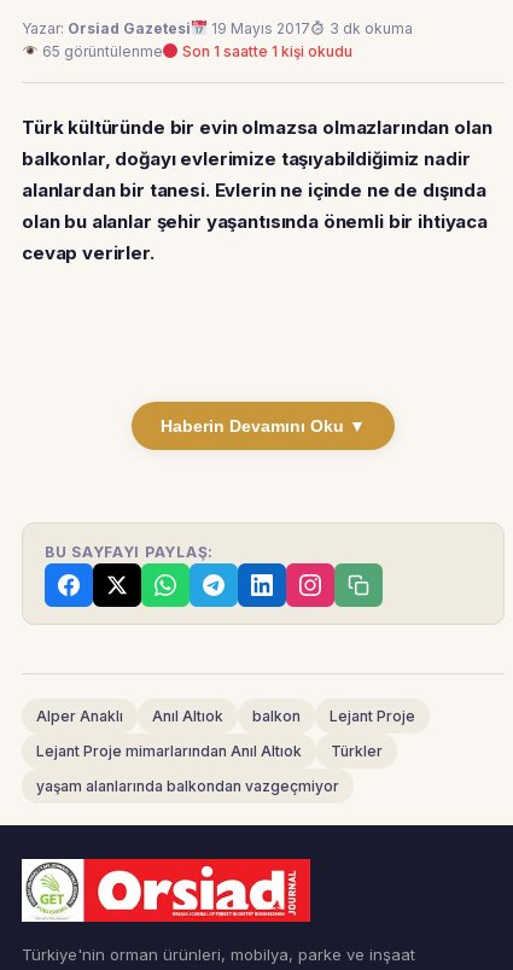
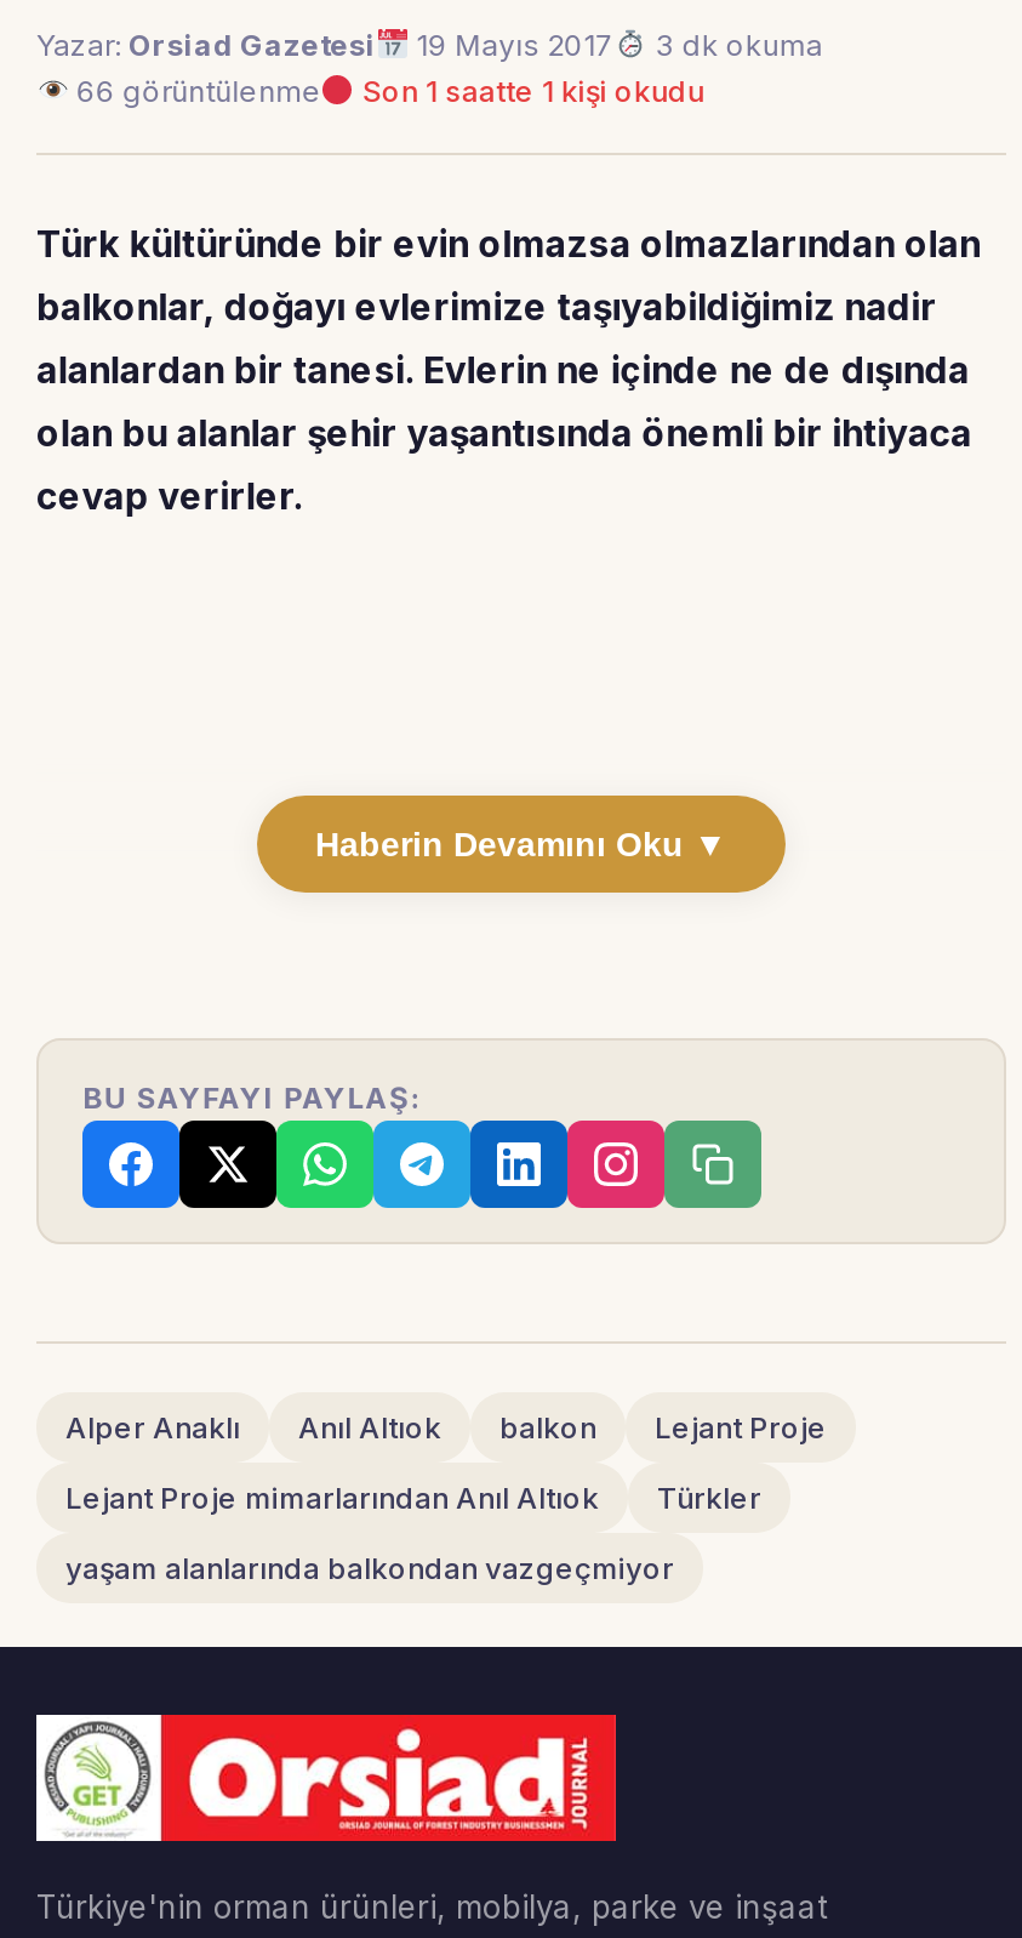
[38,42,163,60] 65 görüntülenme -> [70,73,322,109] 66 görüntülenme

